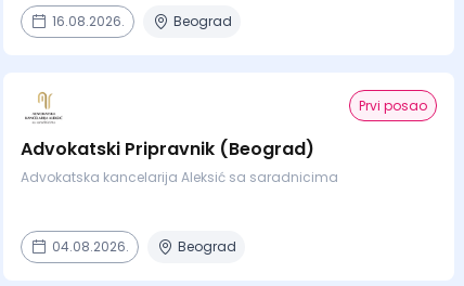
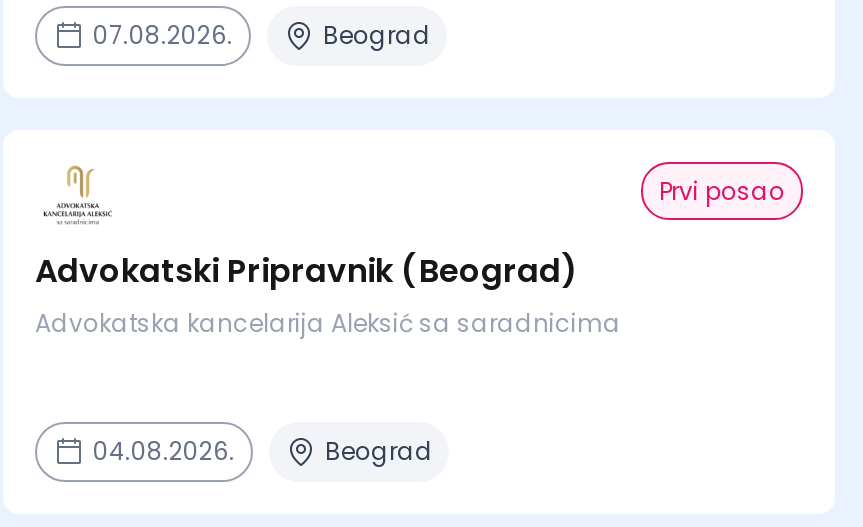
[52,12,125,30] 16.08.2026. -> [93,18,233,52] 07.08.2026.

